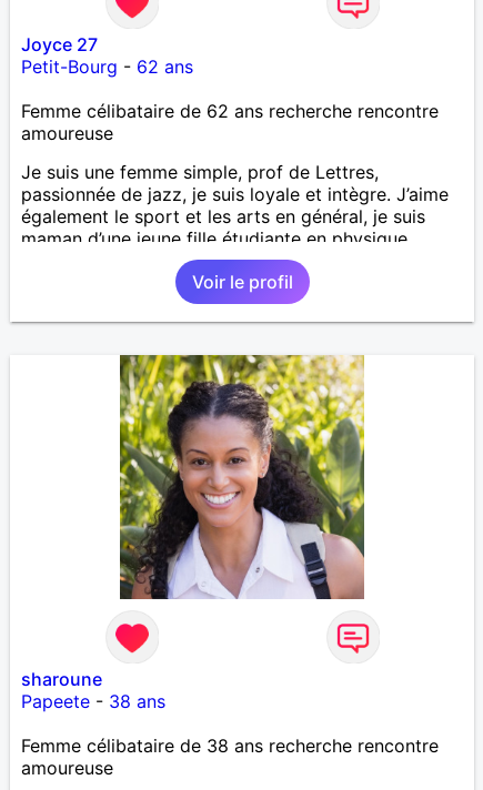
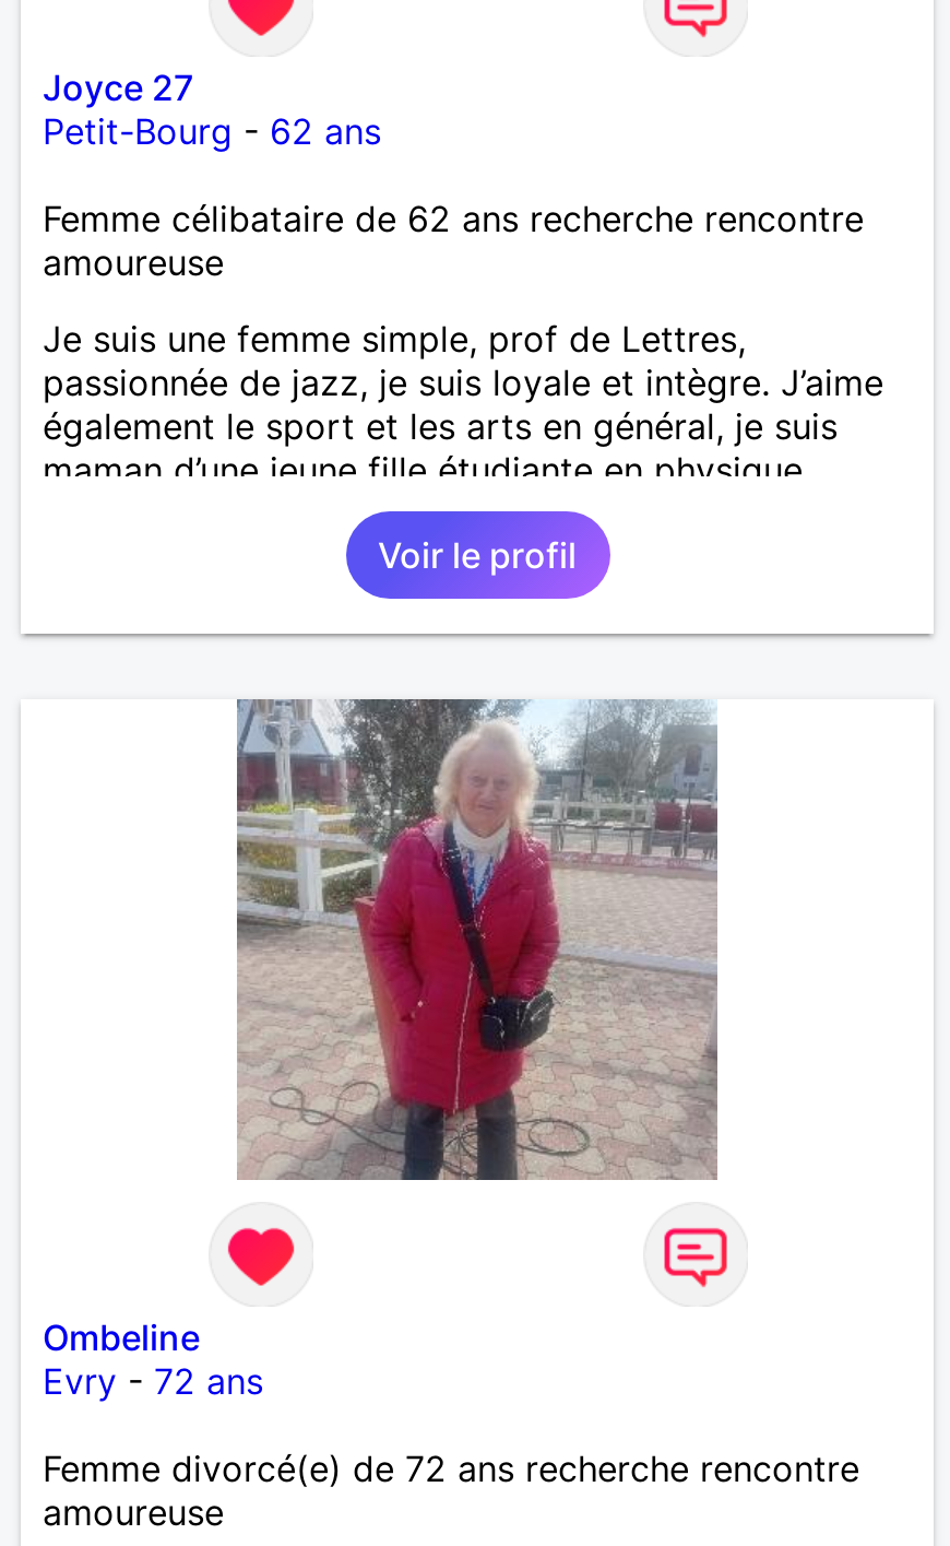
[119,354,365,599] [image] -> [235,697,720,1182] [image]
[21,668,165,712] sharoune | Papeete - 38 ans -> [43,1315,263,1403] Ombeline | Evry - 72 ans
[21,734,439,757] Femme célibataire de 38 ans recherche rencontre -> [43,1446,859,1490] Femme divorcé(e) de 72 ans recherche rencontre

